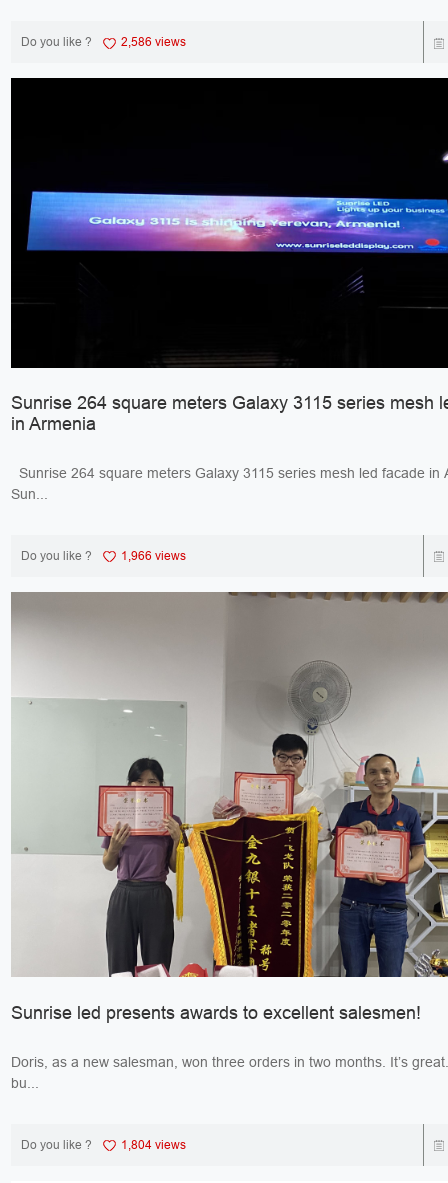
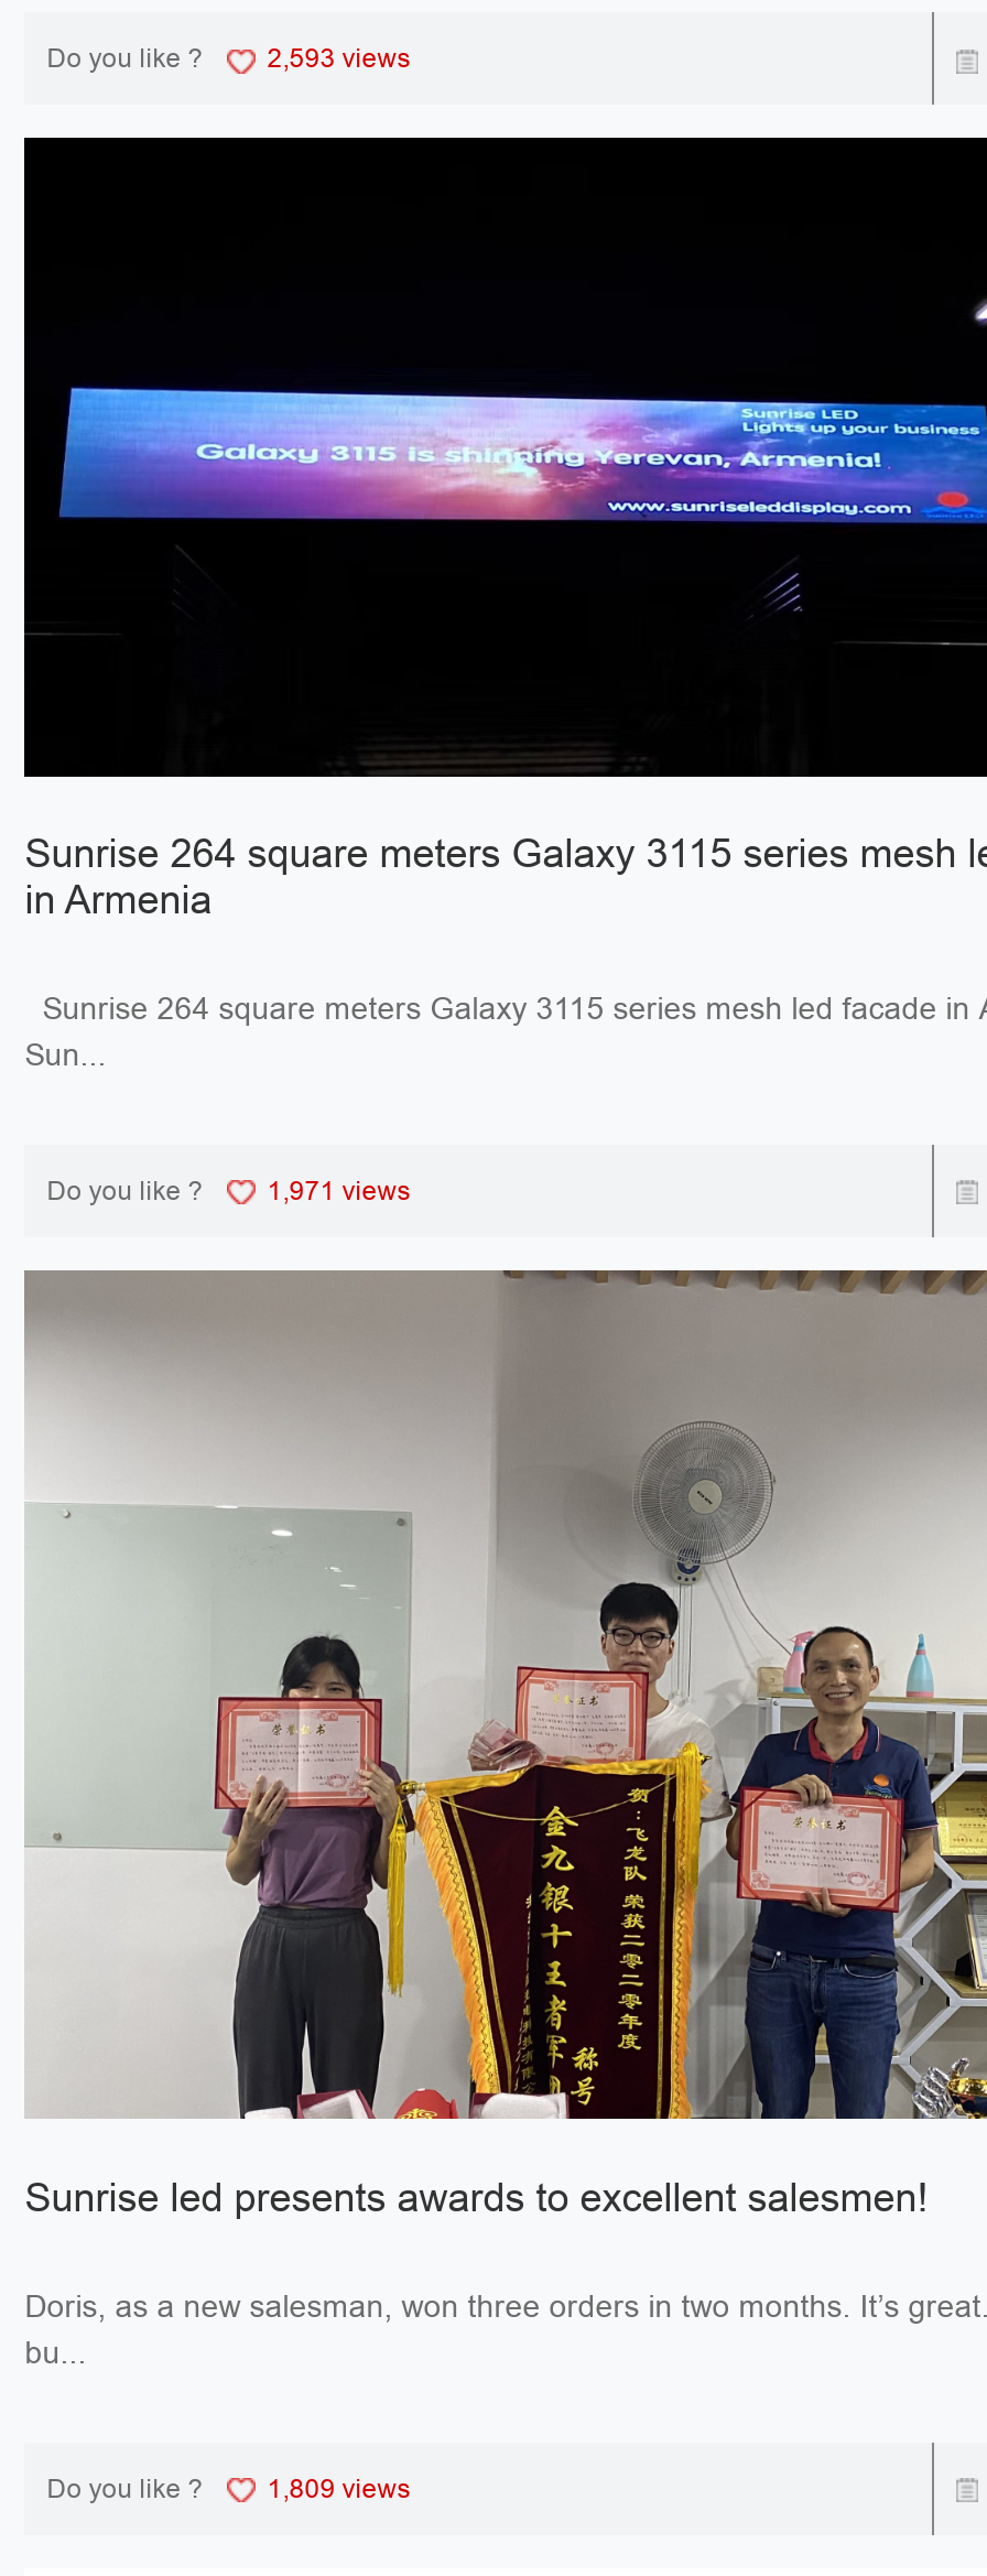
[121,35,186,49] 2,586 views -> [267,44,410,75] 2,593 views
[121,549,186,563] 1,966 views -> [267,1175,410,1206] 1,971 views
[121,1138,186,1152] 1,804 views -> [267,2473,410,2504] 1,809 views

